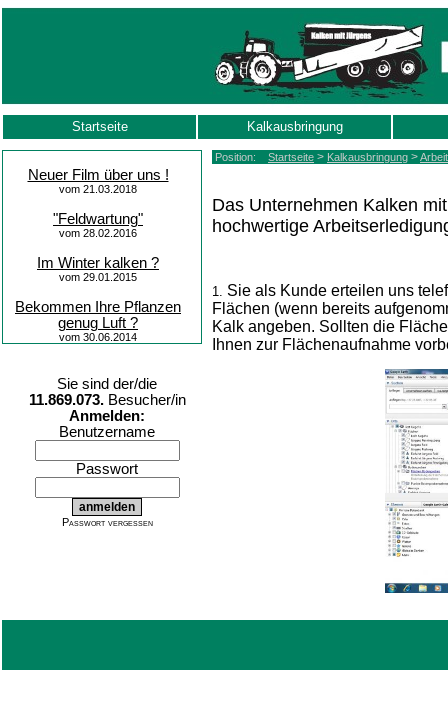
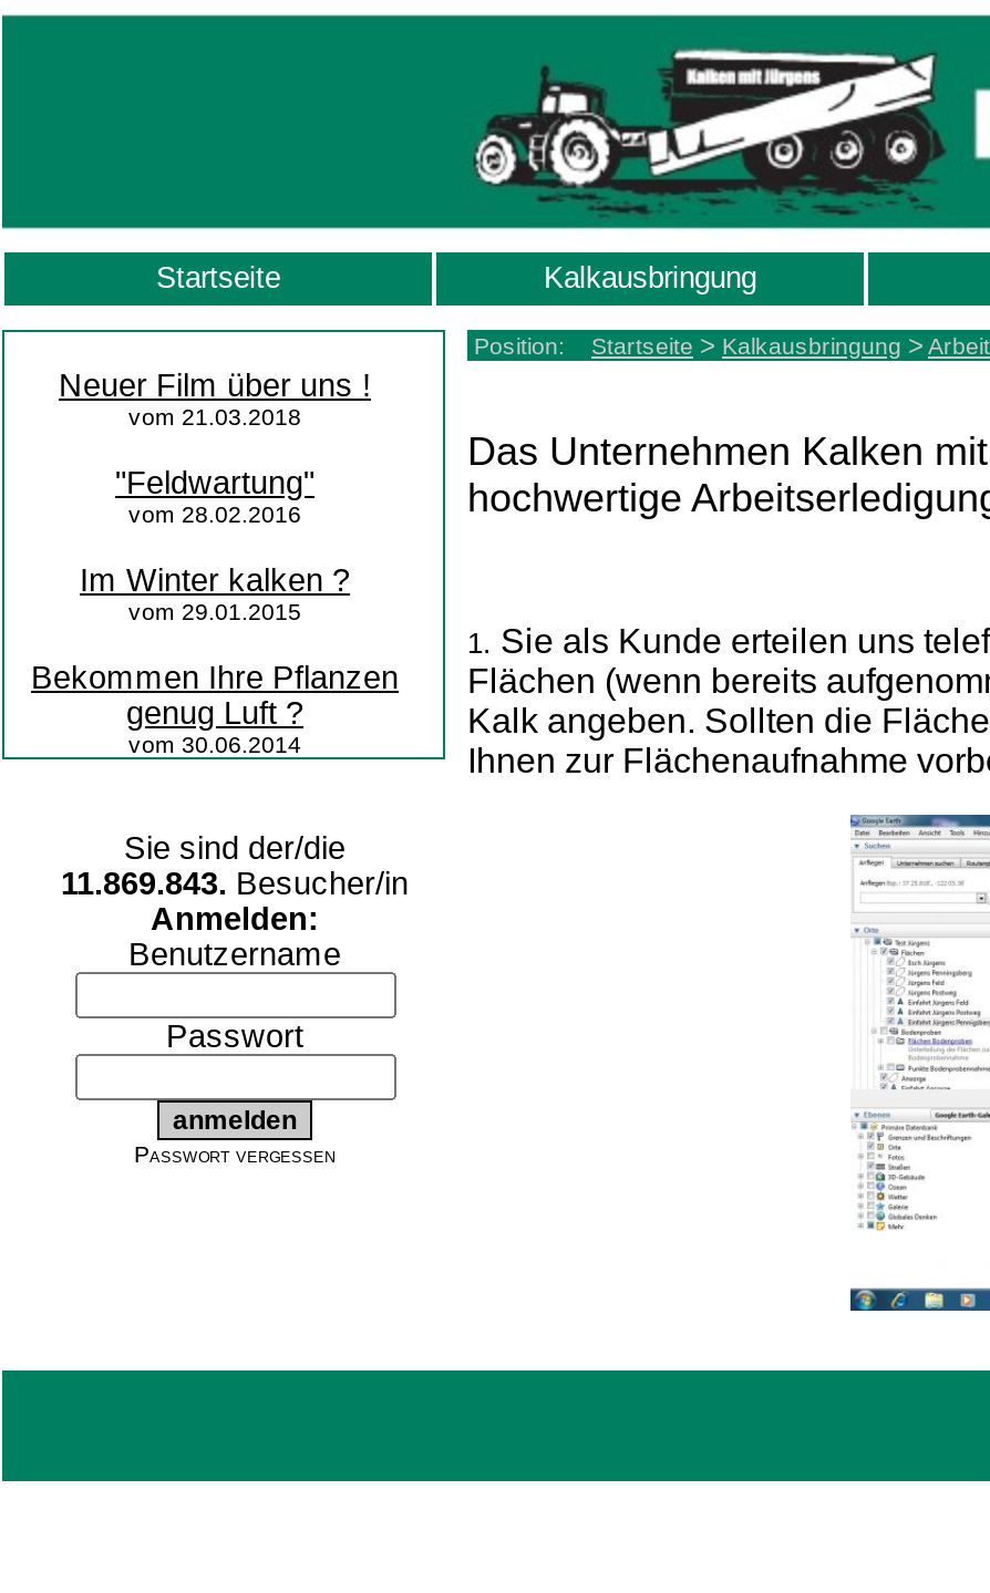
[28,392,185,408] 11.869.073. Besucher/in -> [61,866,409,901] 11.869.843. Besucher/in

